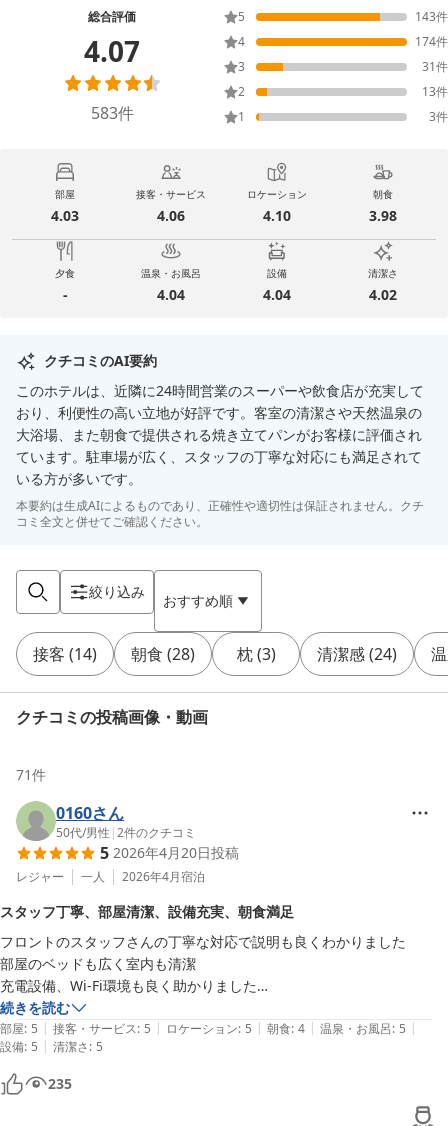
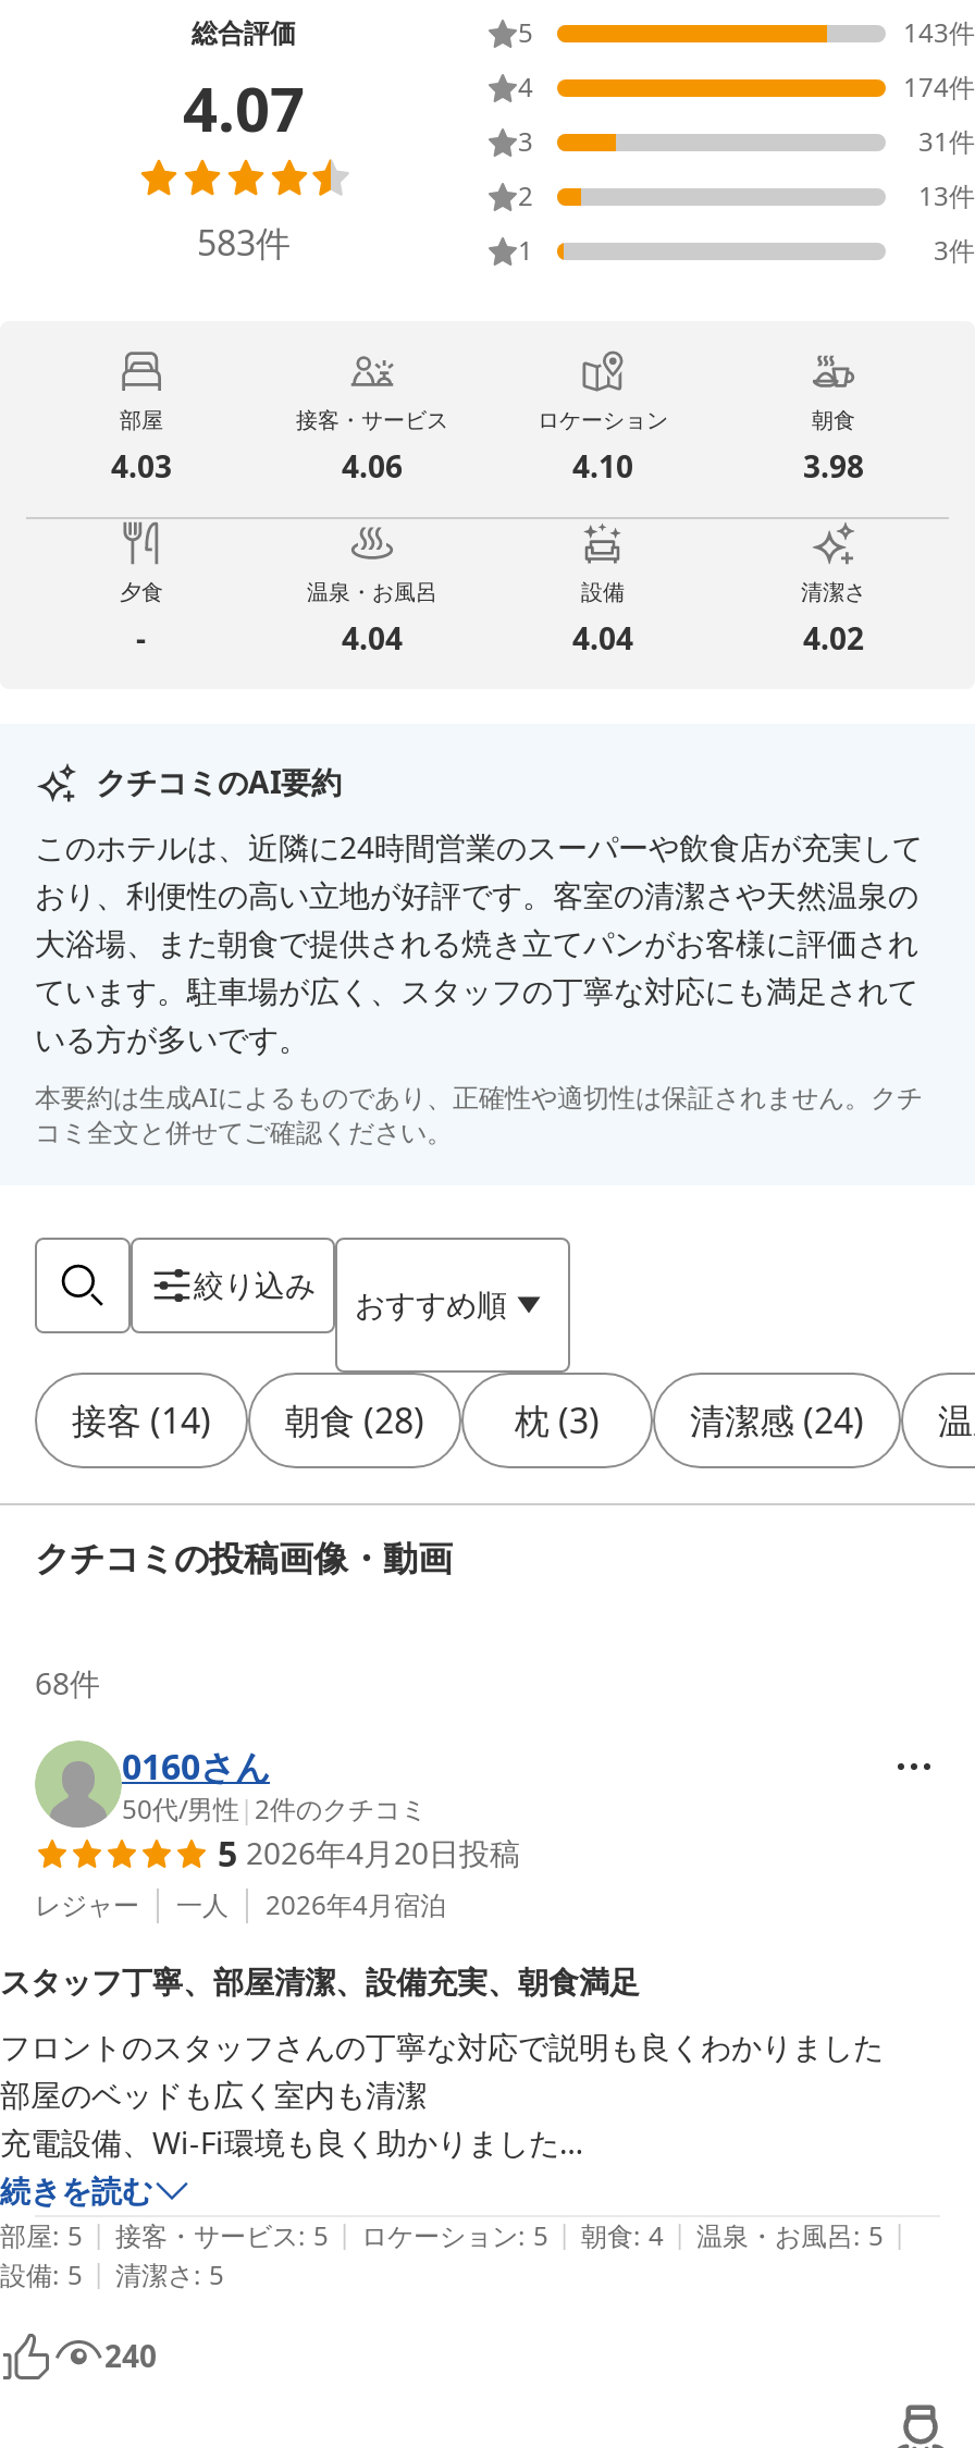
[16,765,46,784] 71件 -> [35,1662,100,1703] 68件
[48,1074,72,1093] 235 -> [104,2335,157,2376] 240

